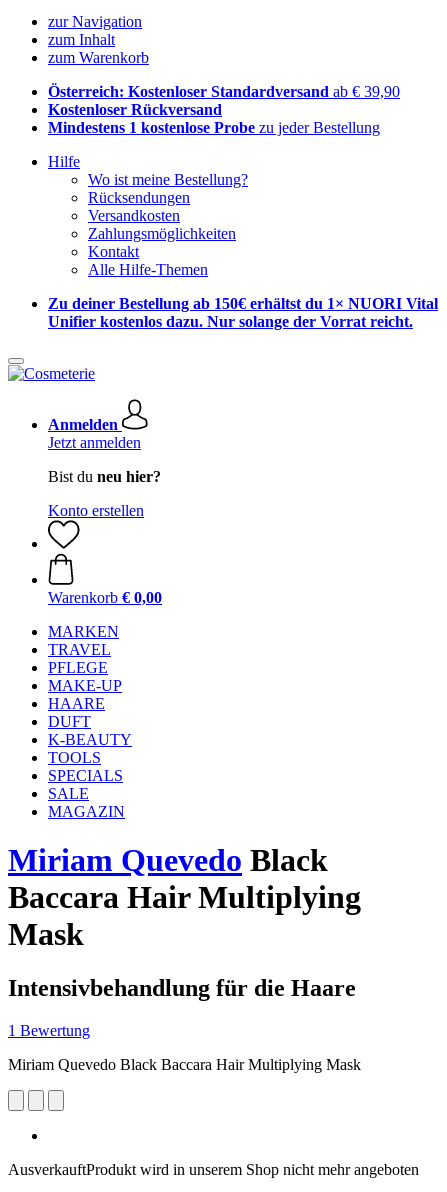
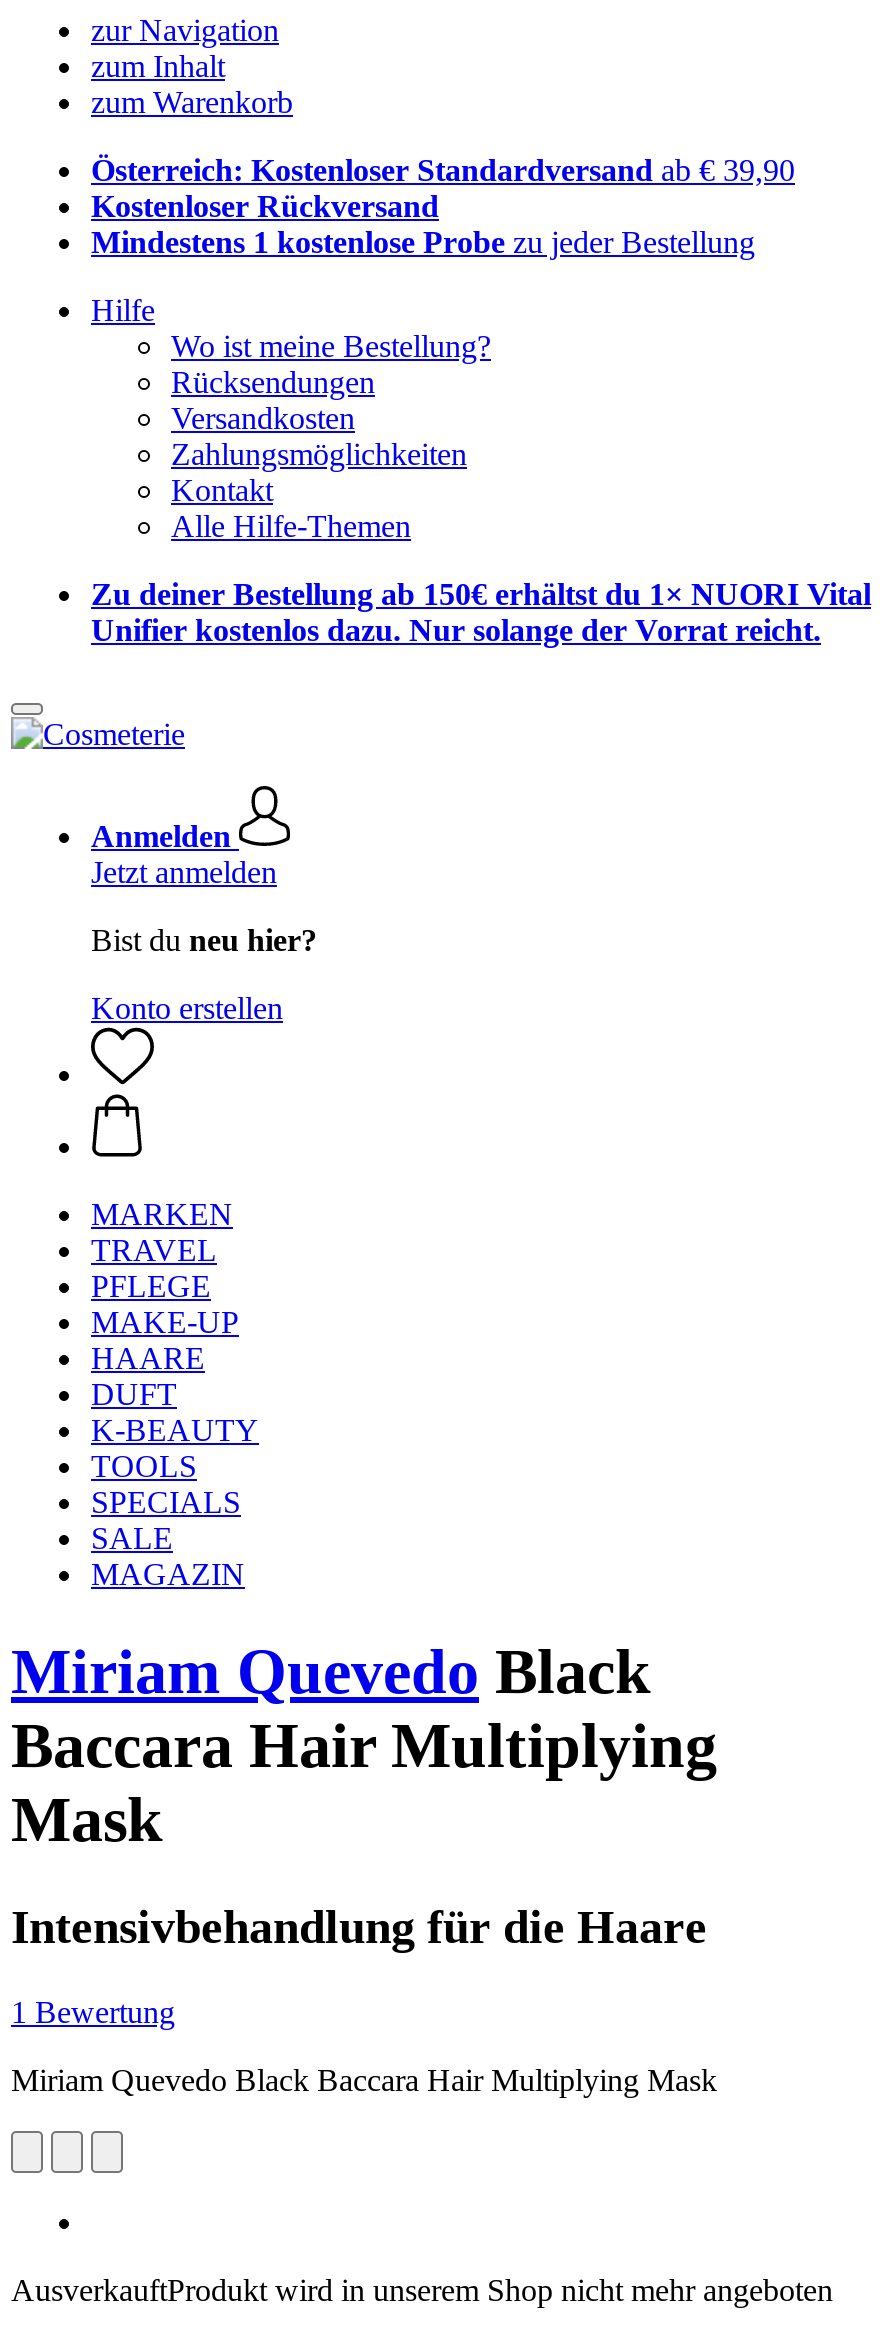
[48,589,162,606] Warenkorb € 0,00 -> none

